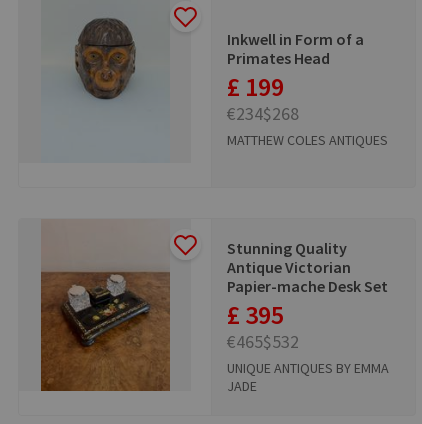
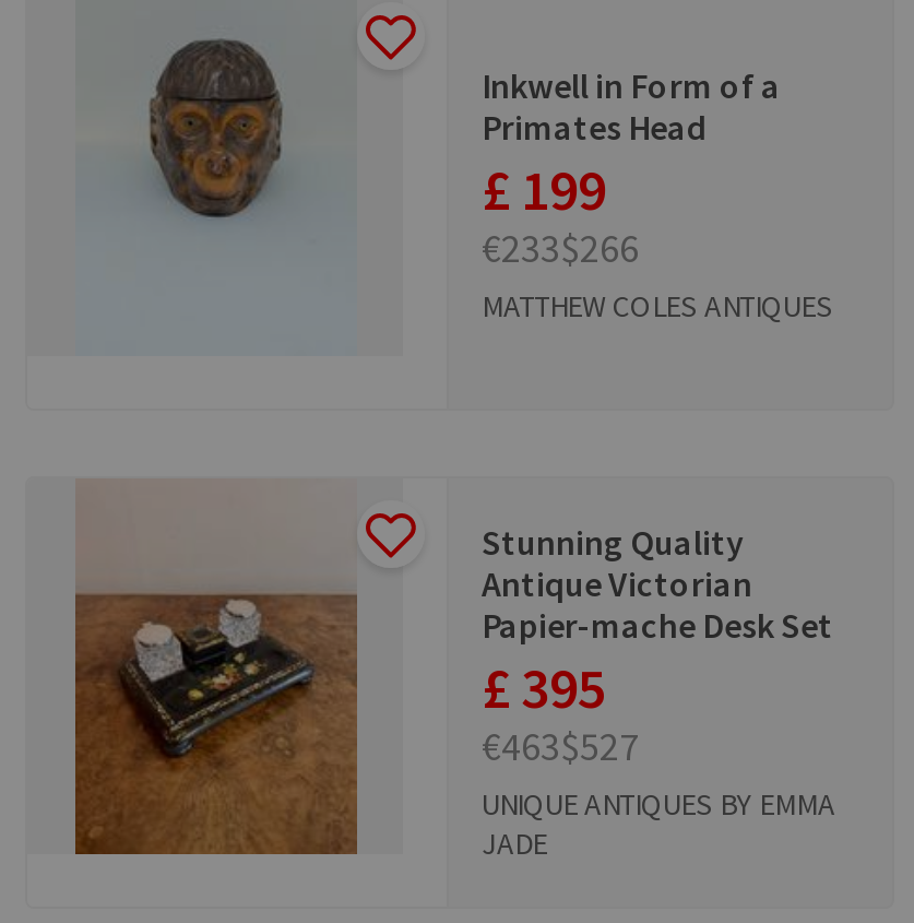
[227,101,299,124] €234$268 -> [482,222,639,272] €233$266
[227,330,299,353] €465$532 -> [482,721,639,771] €463$527

